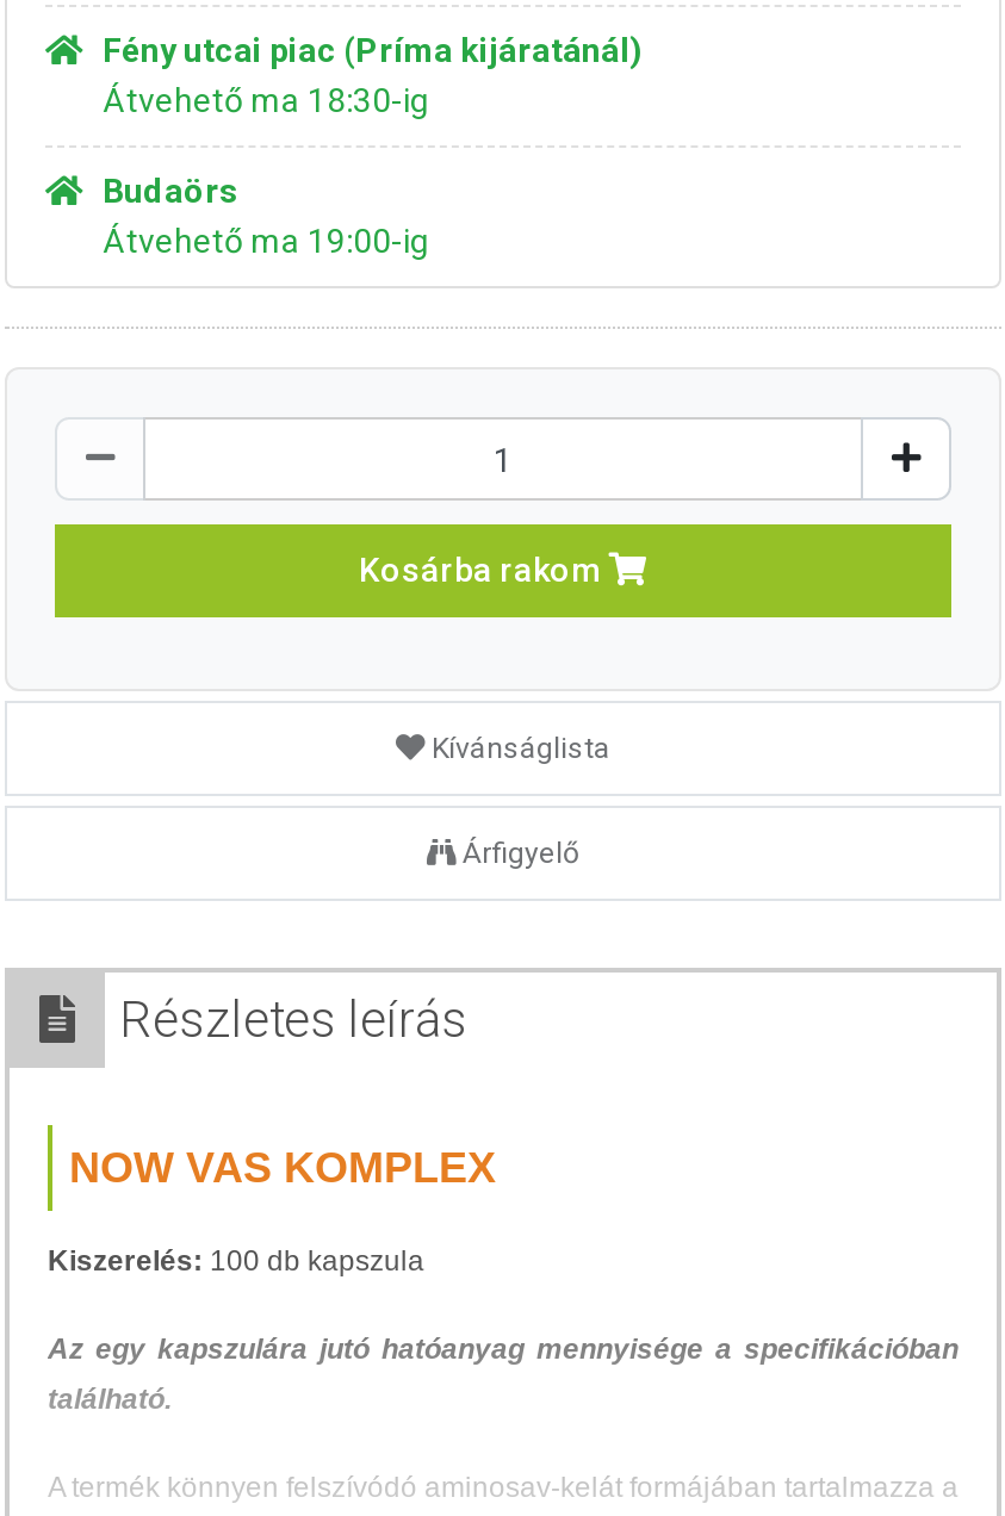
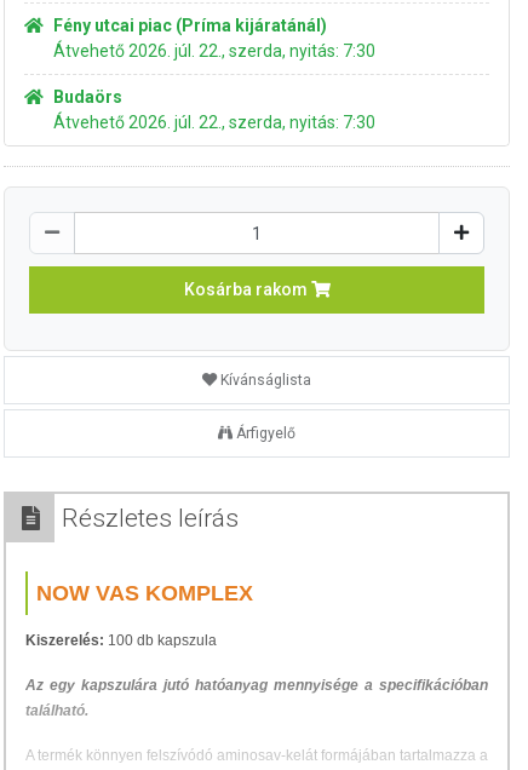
[103,81,429,119] Átvehető ma 18:30-ig -> [53,41,375,61] Átvehető 2026. júl. 22., szerda, nyitás: 7:30
[103,222,429,260] Átvehető ma 19:00-ig -> [53,113,375,132] Átvehető 2026. júl. 22., szerda, nyitás: 7:30

